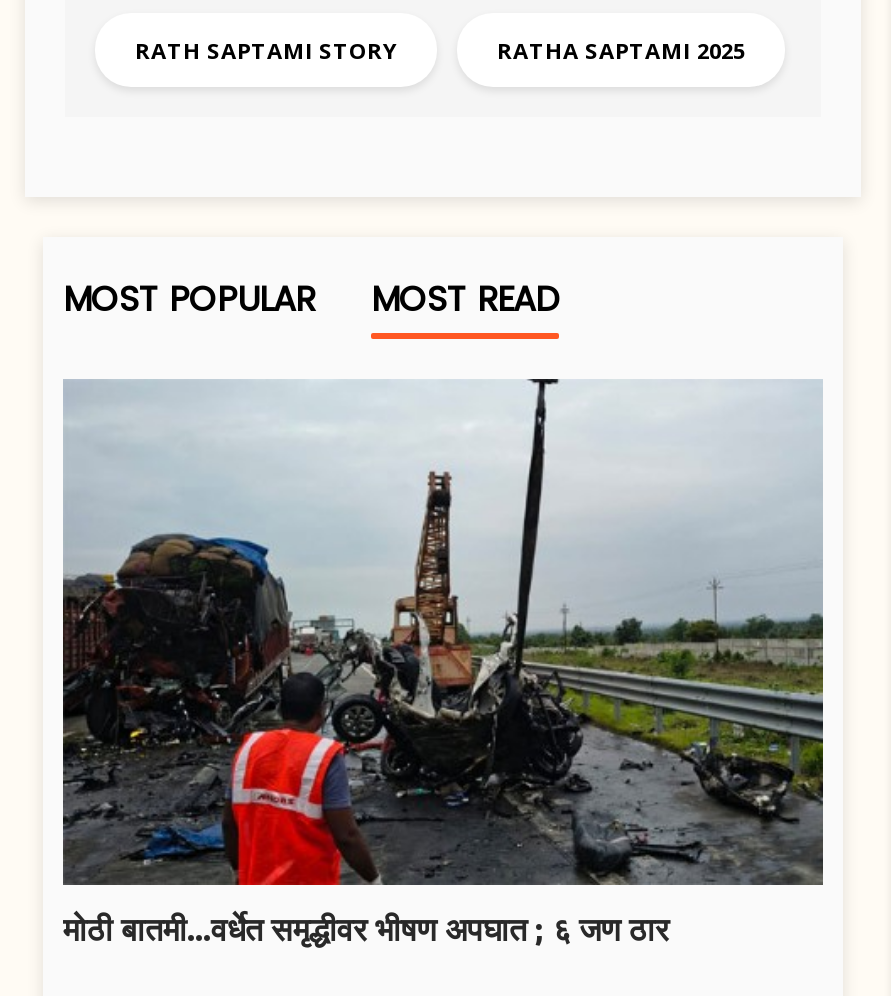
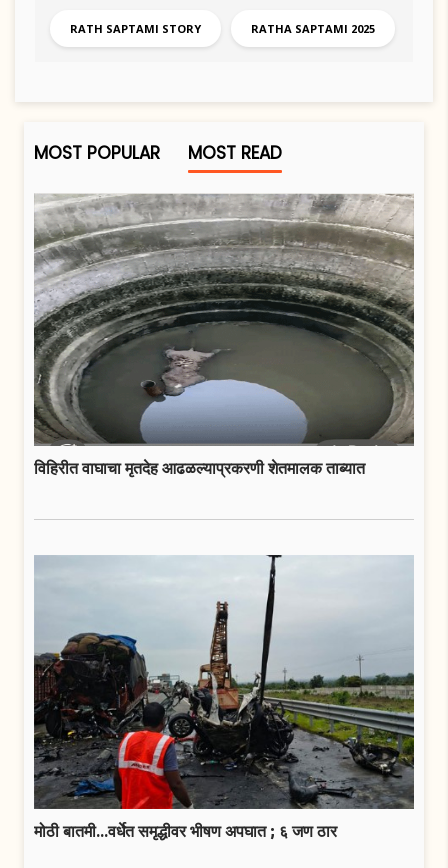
none -> [34,194,414,477] [image] | विहिरीत वाघाचा मृतदेह आढळल्याप्रकरणी शेतमालक ताब्यात

